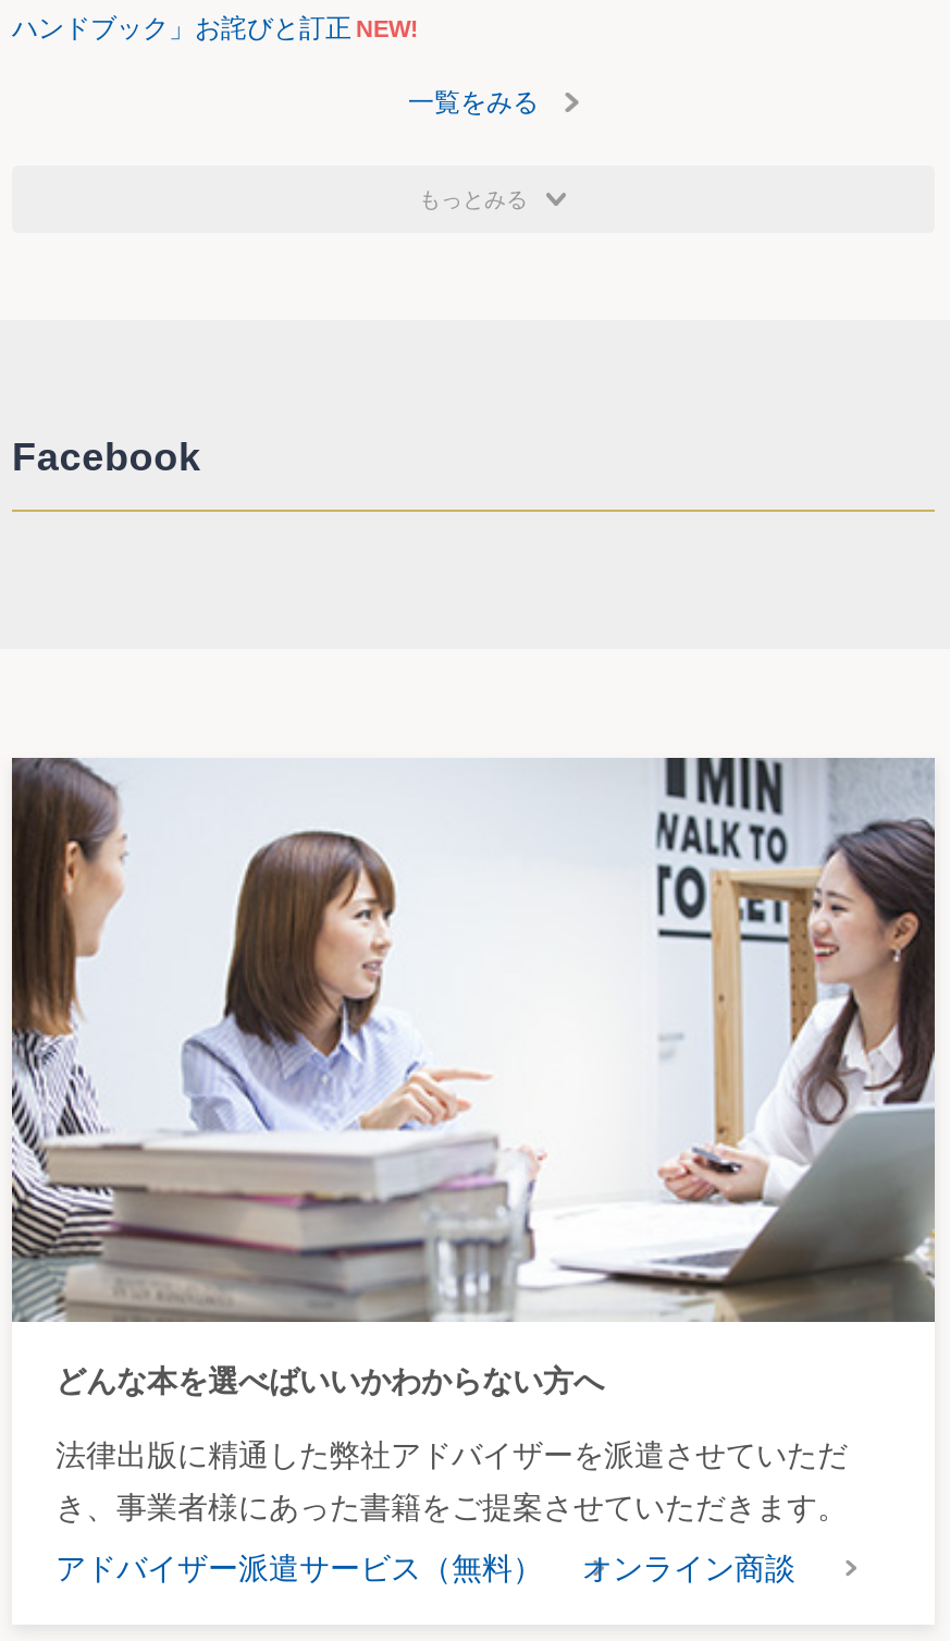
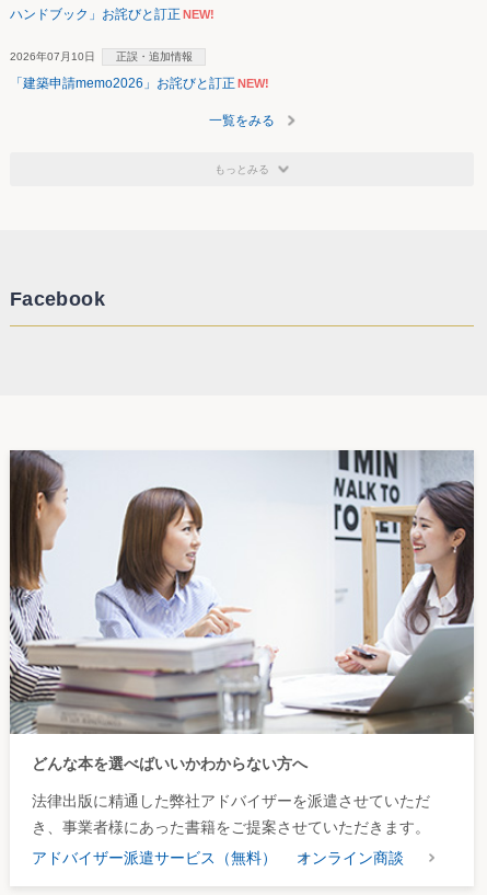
none -> [10,50,269,91] 2026年07月10日 | 正誤・追加情報 | 「建築申請memo2026」お詫びと訂正 NEW!

